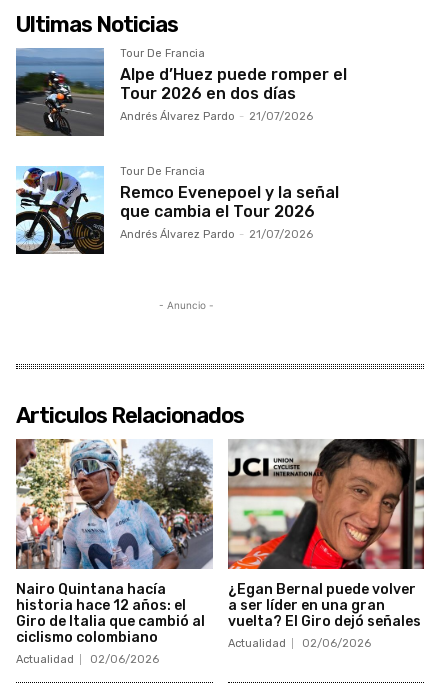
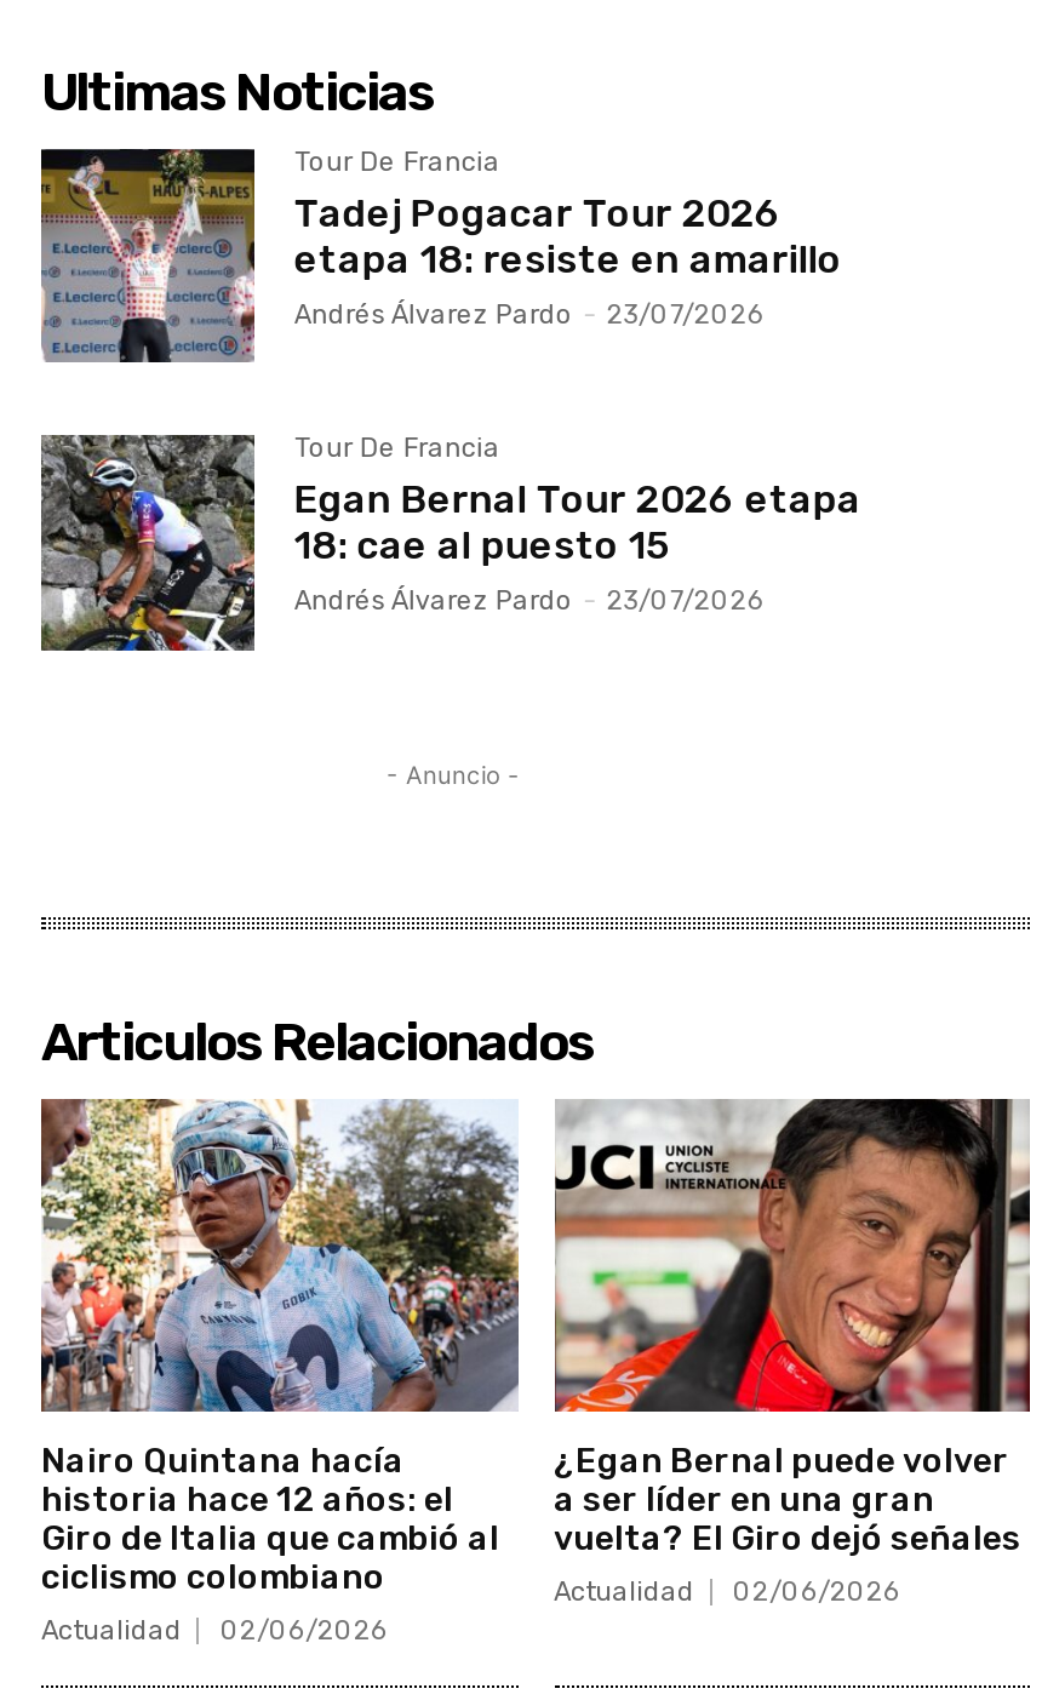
[15,47,347,137] [image] | Alpe d’Huez puede romper el | Tour 2026 en dos días | Andrés Álvarez Pardo - 21/07/2026 -> [39,147,842,362] [image] | Tadej Pogacar Tour 2026 | etapa 18: resiste en amarillo | Andrés Álvarez Pardo - 23/07/2026
[16,166,339,255] [image] | Remco Evenepoel y la señal | que cambia el Tour 2026 | Andrés Álvarez Pardo - 21/07/2026 -> [39,433,861,653] [image] | Egan Bernal Tour 2026 etapa | 18: cae al puesto 15 | Andrés Álvarez Pardo - 23/07/2026

